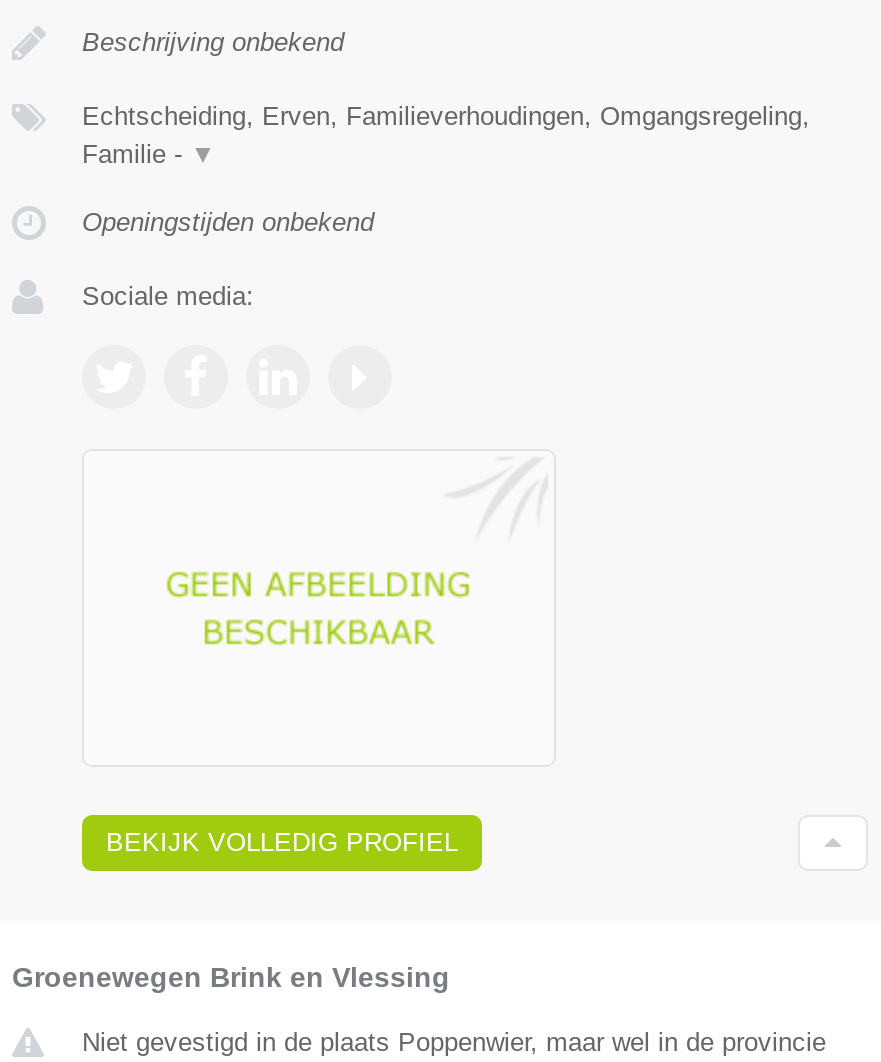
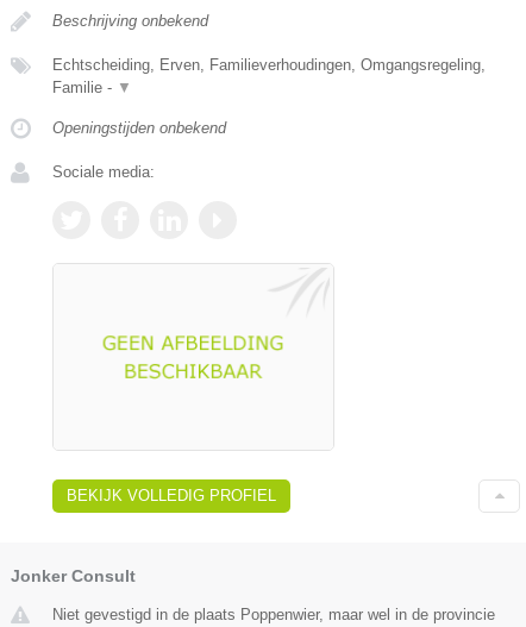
[12,961,450,993] Groenewegen Brink en Vlessing -> [11,567,136,586] Jonker Consult

